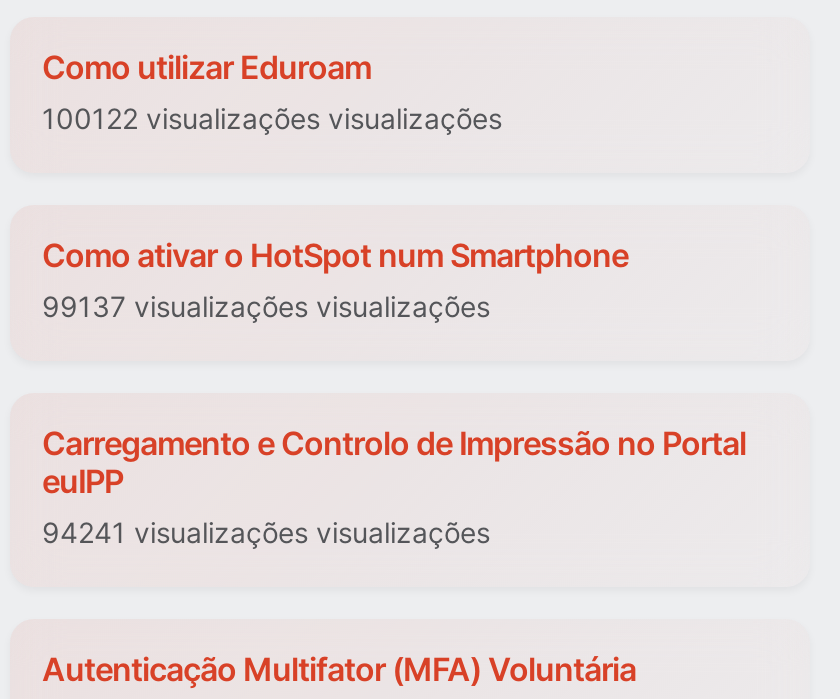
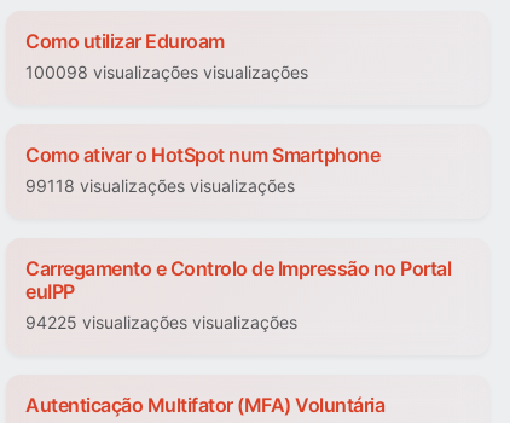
[42,102,502,136] 100122 visualizações visualizações -> [25,62,308,83] 100098 visualizações visualizações
[42,290,490,324] 99137 visualizações visualizações -> [25,176,295,196] 99118 visualizações visualizações
[42,516,490,550] 94241 visualizações visualizações -> [25,312,297,333] 94225 visualizações visualizações

